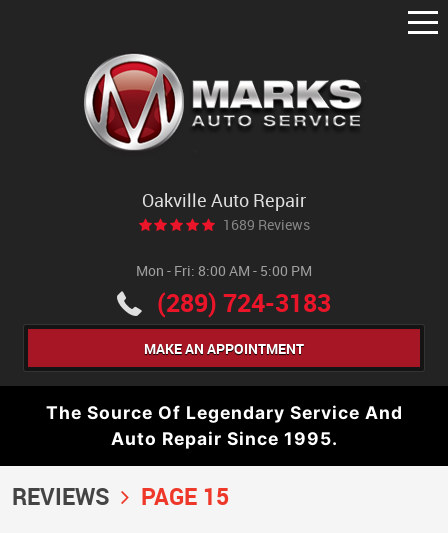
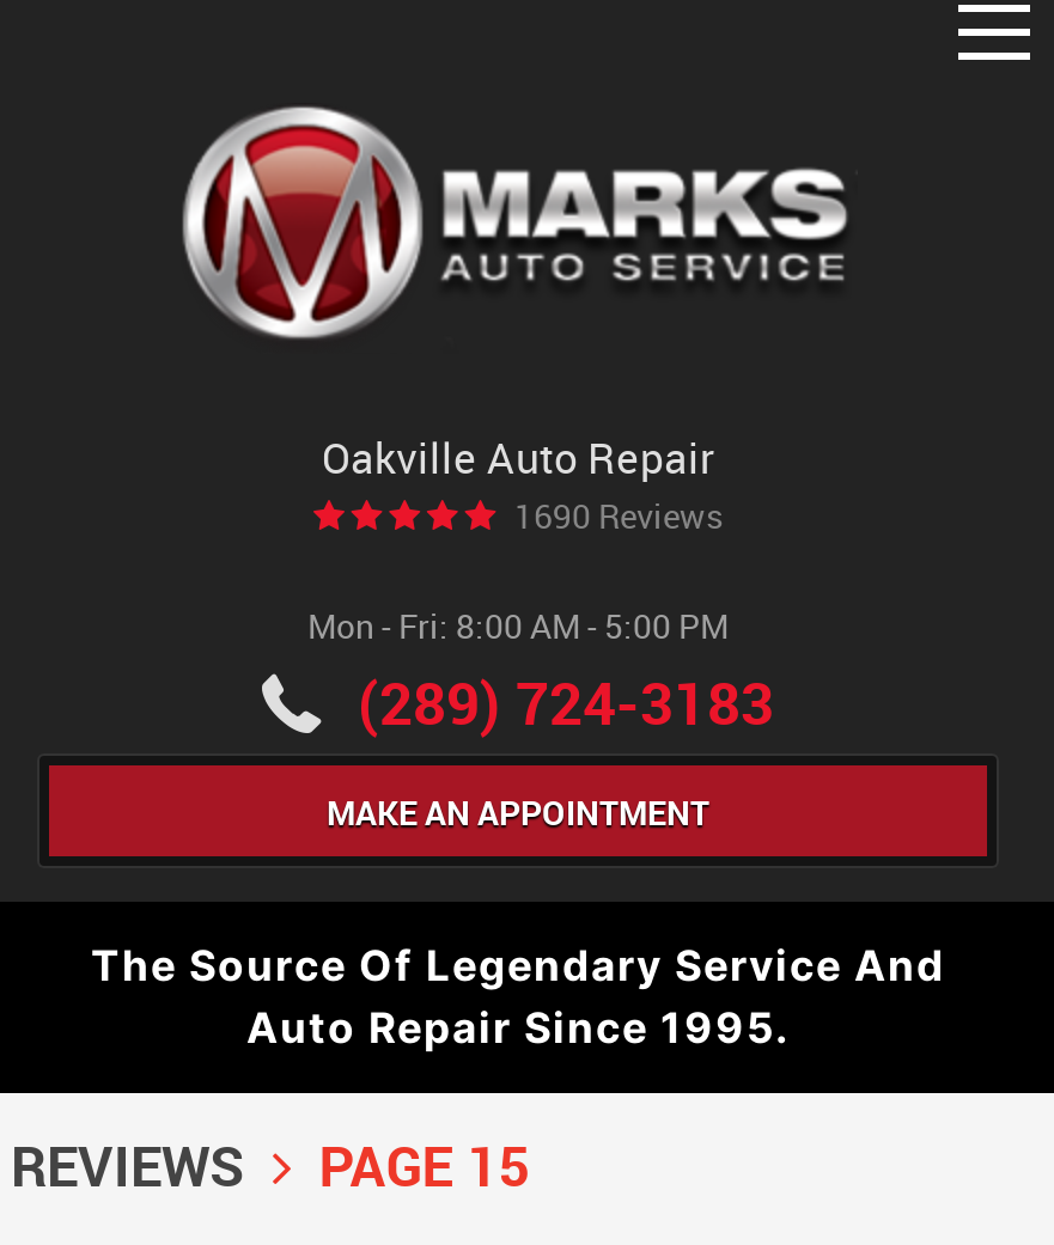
[222,215,309,234] 1689 Reviews -> [514,493,723,538] 1690 Reviews

